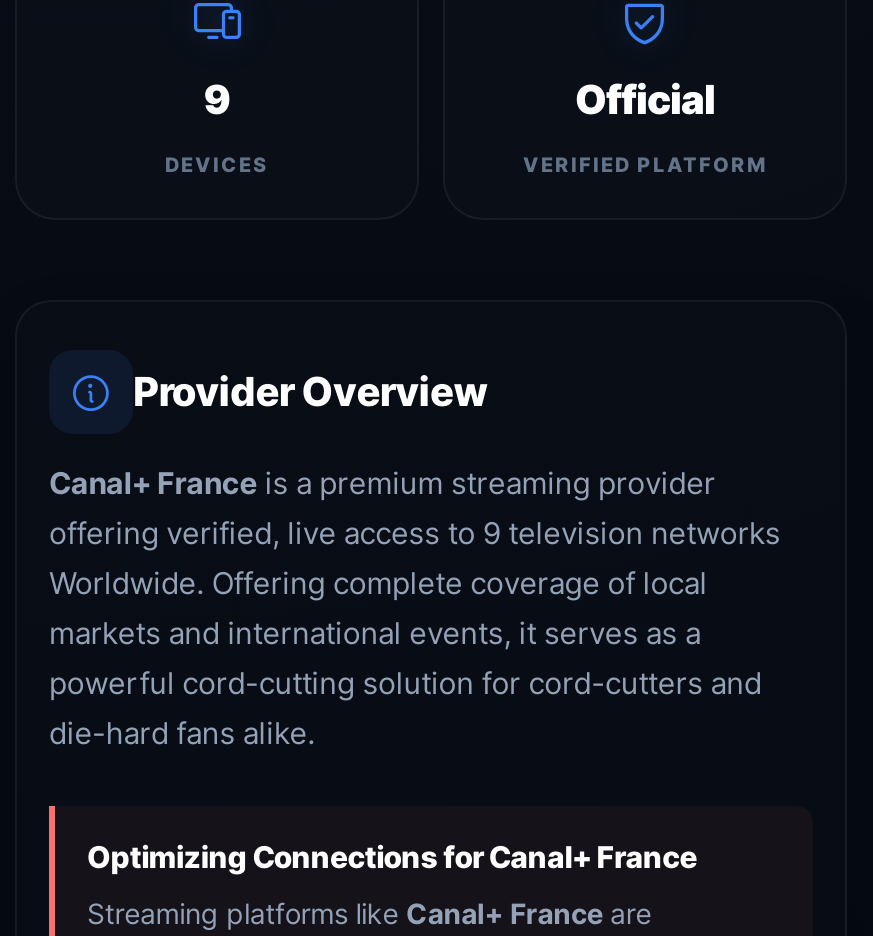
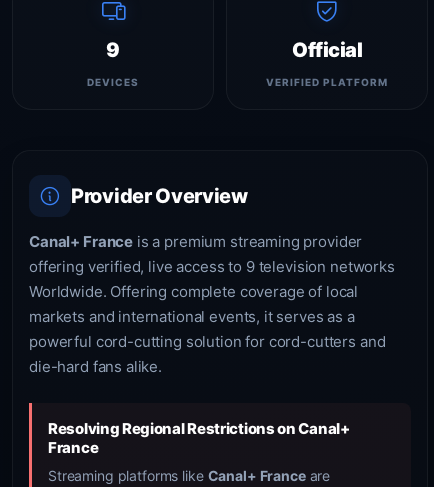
[87,838,697,876] Optimizing Connections for Canal+ France -> [48,419,350,457] Resolving Regional Restrictions on Canal+ | France

